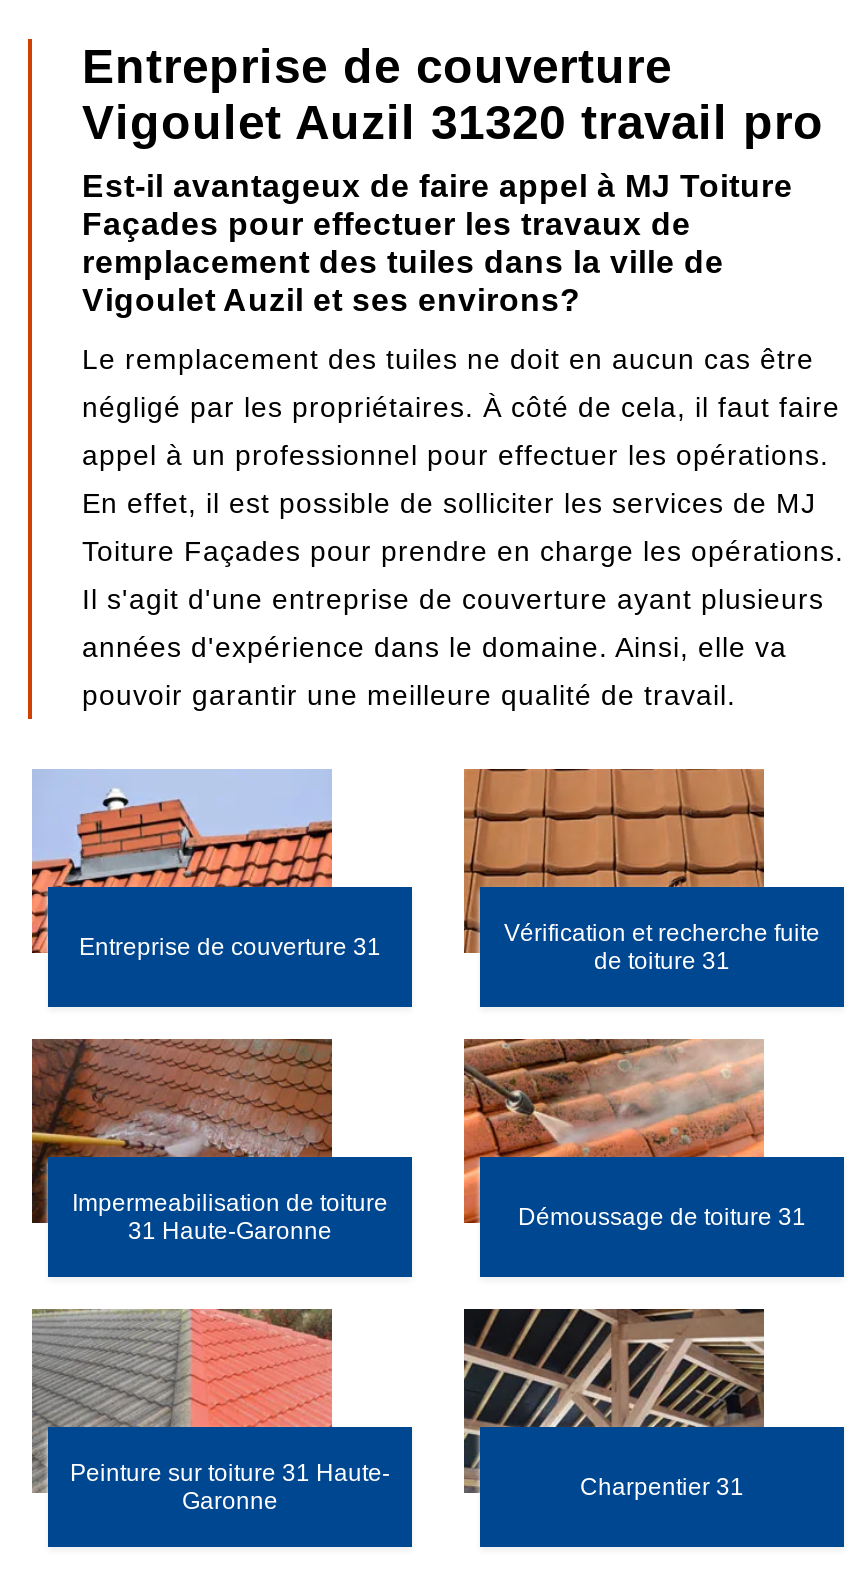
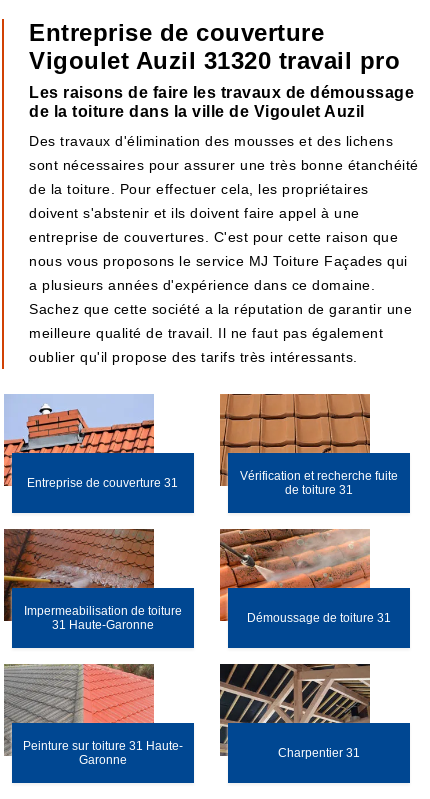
[82,169,844,711] Est-il avantageux de faire appel à MJ Toiture | Façades pour effectuer les travaux de | remplacement des tuiles dans la ville de | Vigoulet Auzil et ses environs? | Le remplacement des tuiles ne doit en aucun cas être | négligé par les propriétaires. À côté de cela, il faut faire | appel à un professionnel pour effectuer les opérations. | En effet, il est possible de solliciter les services de MJ | Toiture Façades pour prendre en charge les opérations. | Il s'agit d'une entreprise de couverture ayant plusieurs | années d'expérience dans le domaine. Ainsi, elle va | pouvoir garantir une meilleure qualité de travail. -> [29,84,418,365] Les raisons de faire les travaux de démoussage | de la toiture dans la ville de Vigoulet Auzil | Des travaux d'élimination des mousses et des lichens | sont nécessaires pour assurer une très bonne étanchéité | de la toiture. Pour effectuer cela, les propriétaires | doivent s'abstenir et ils doivent faire appel à une | entreprise de couvertures. C'est pour cette raison que | nous vous proposons le service MJ Toiture Façades qui | a plusieurs années d'expérience dans ce domaine. | Sachez que cette société a la réputation de garantir une | meilleure qualité de travail. Il ne faut pas également | oublier qu'il propose des tarifs très intéressants.

